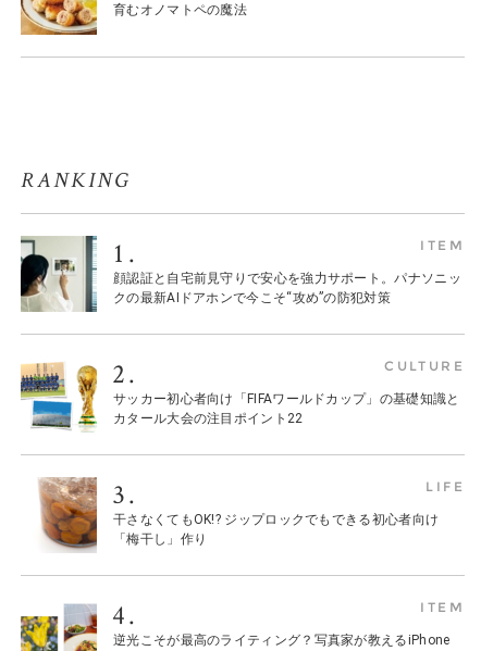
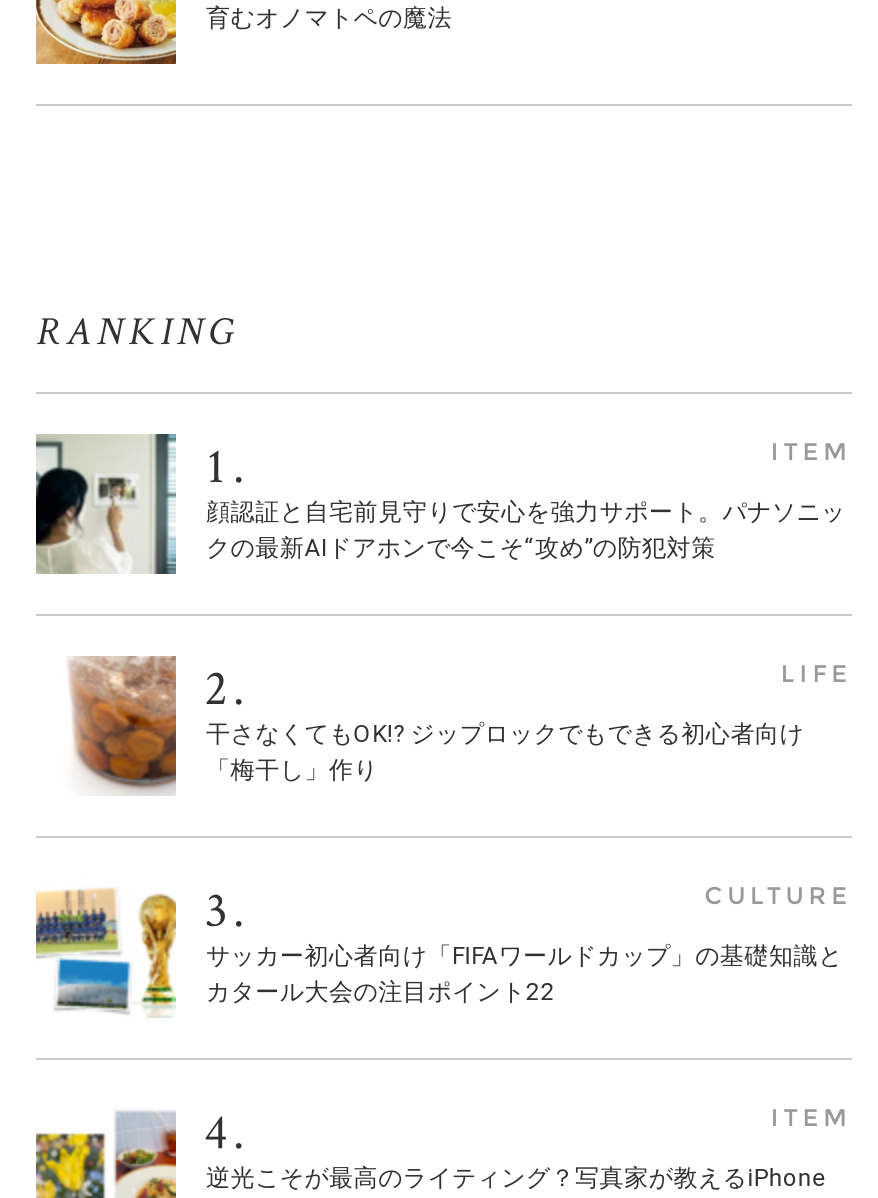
moved [18,358,465,433] -> [32,880,852,1018]: [image] | CULTURE | サッカー初心者向け「FIFAワールドカップ」の基礎知識と | カタール大会の注目ポイント22
moved [21,476,465,553] -> [36,656,852,792]: [image] | LIFE | 干さなくてもOK!? ジップロックでもできる初心者向け | 「梅干し」作り

